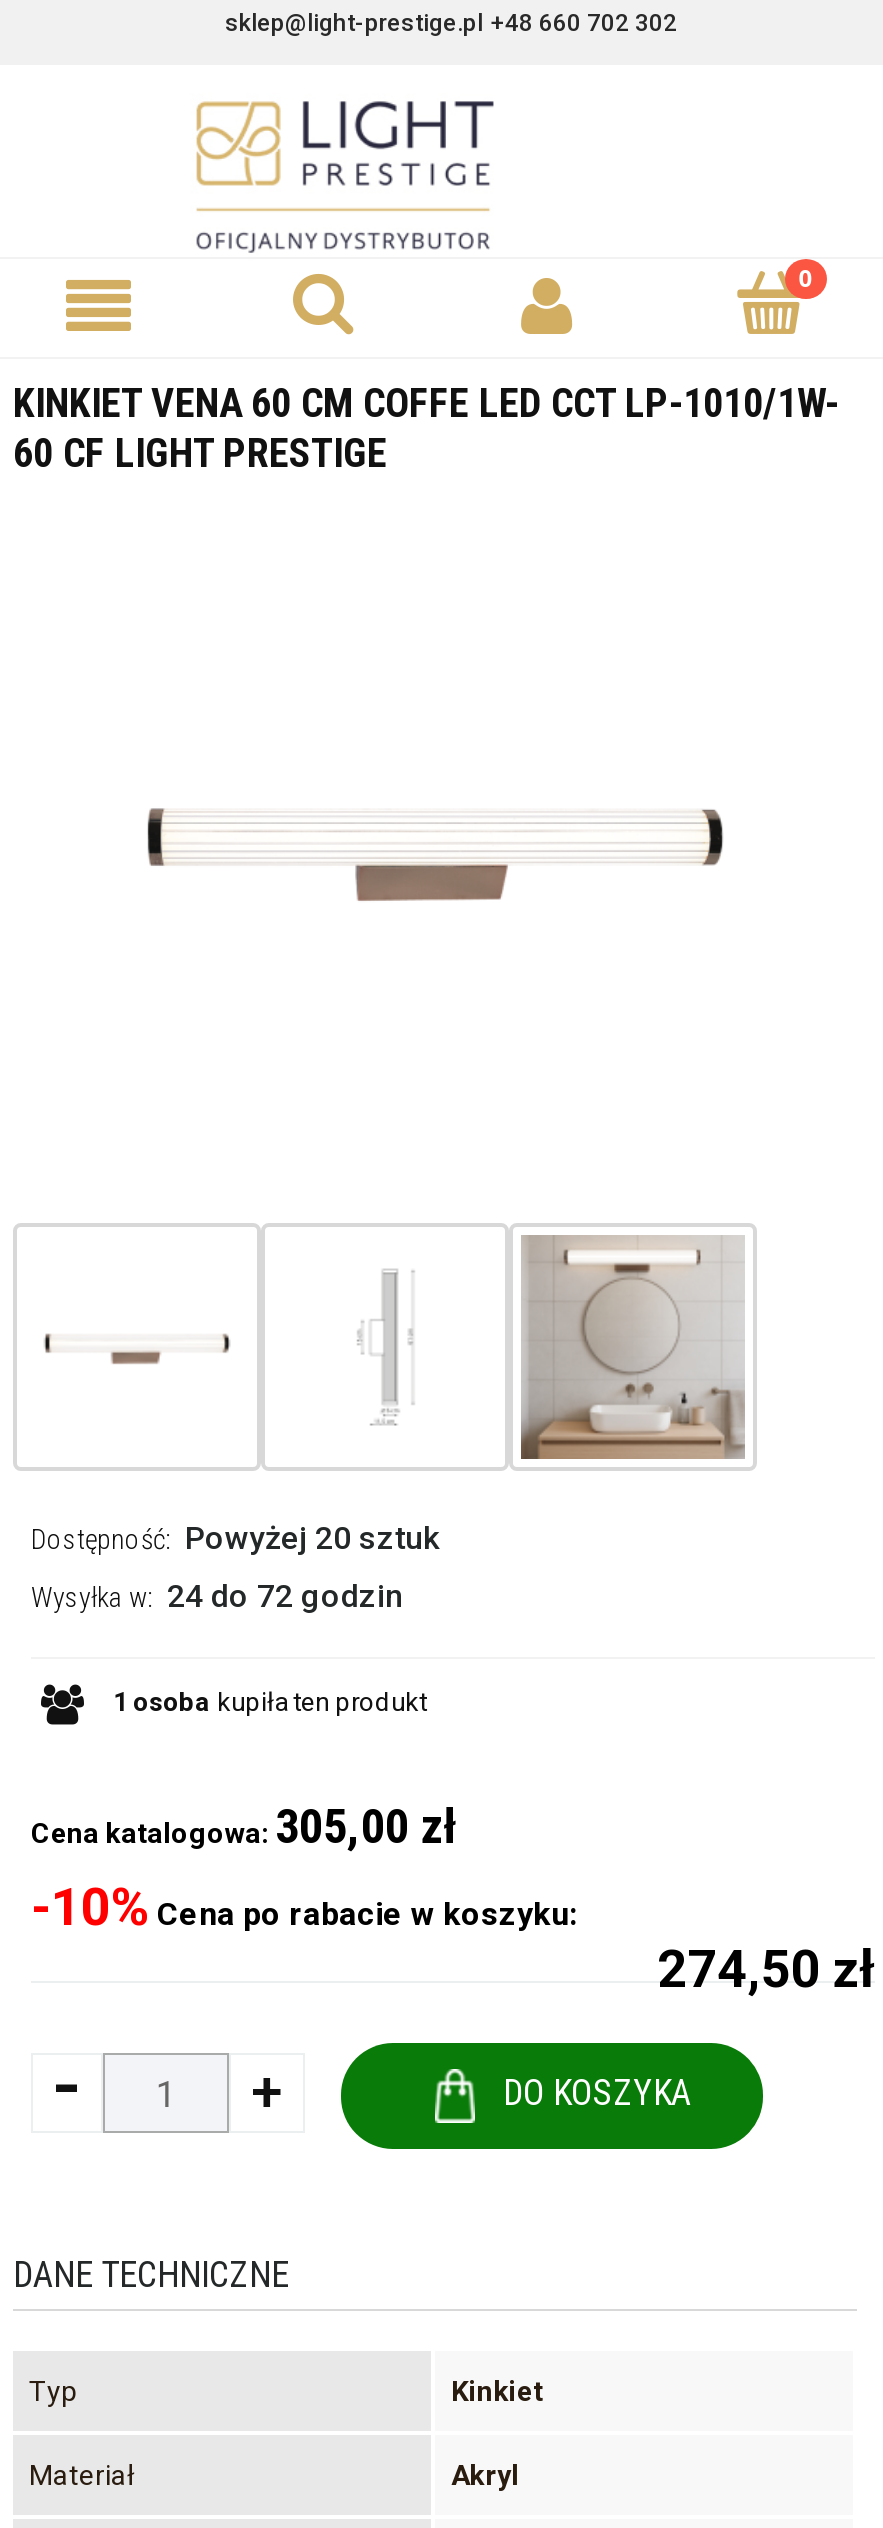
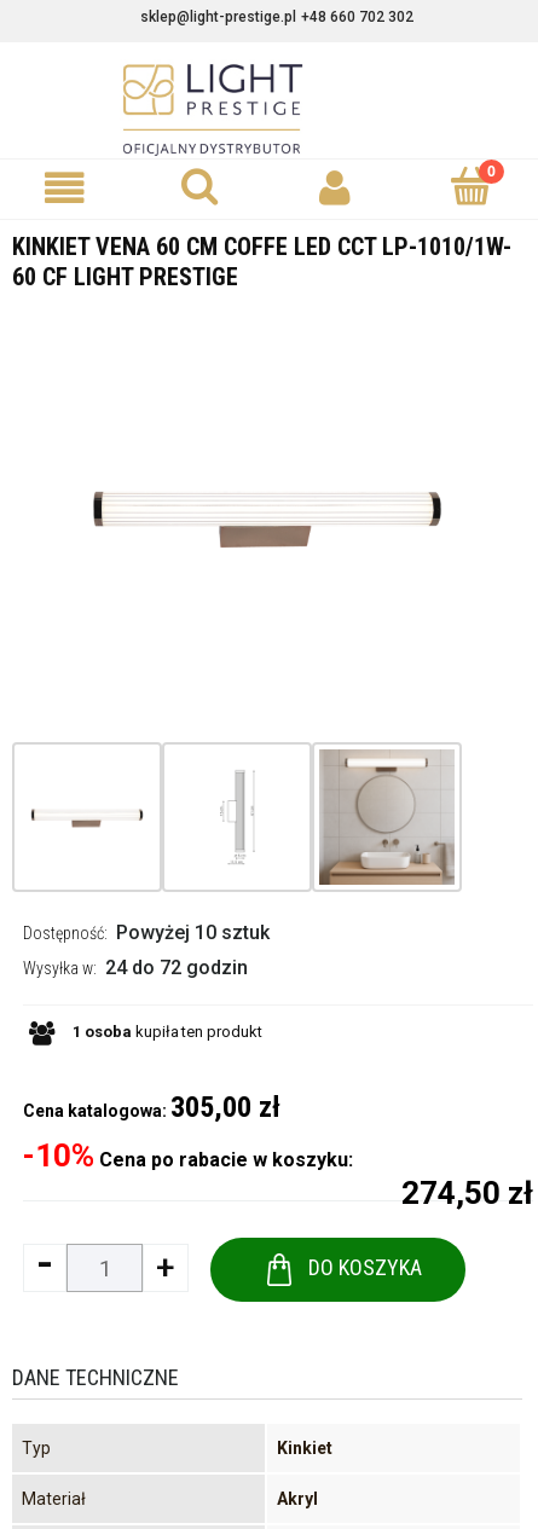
[31,1519,439,1557] Dostępność: Powyżej 20 sztuk -> [23,921,270,944] Dostępność: Powyżej 10 sztuk

